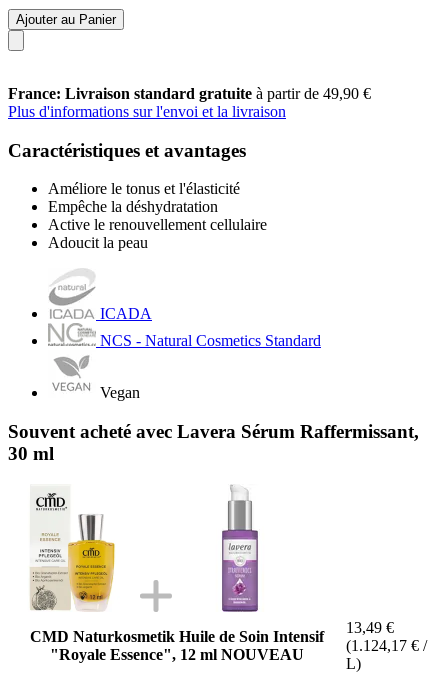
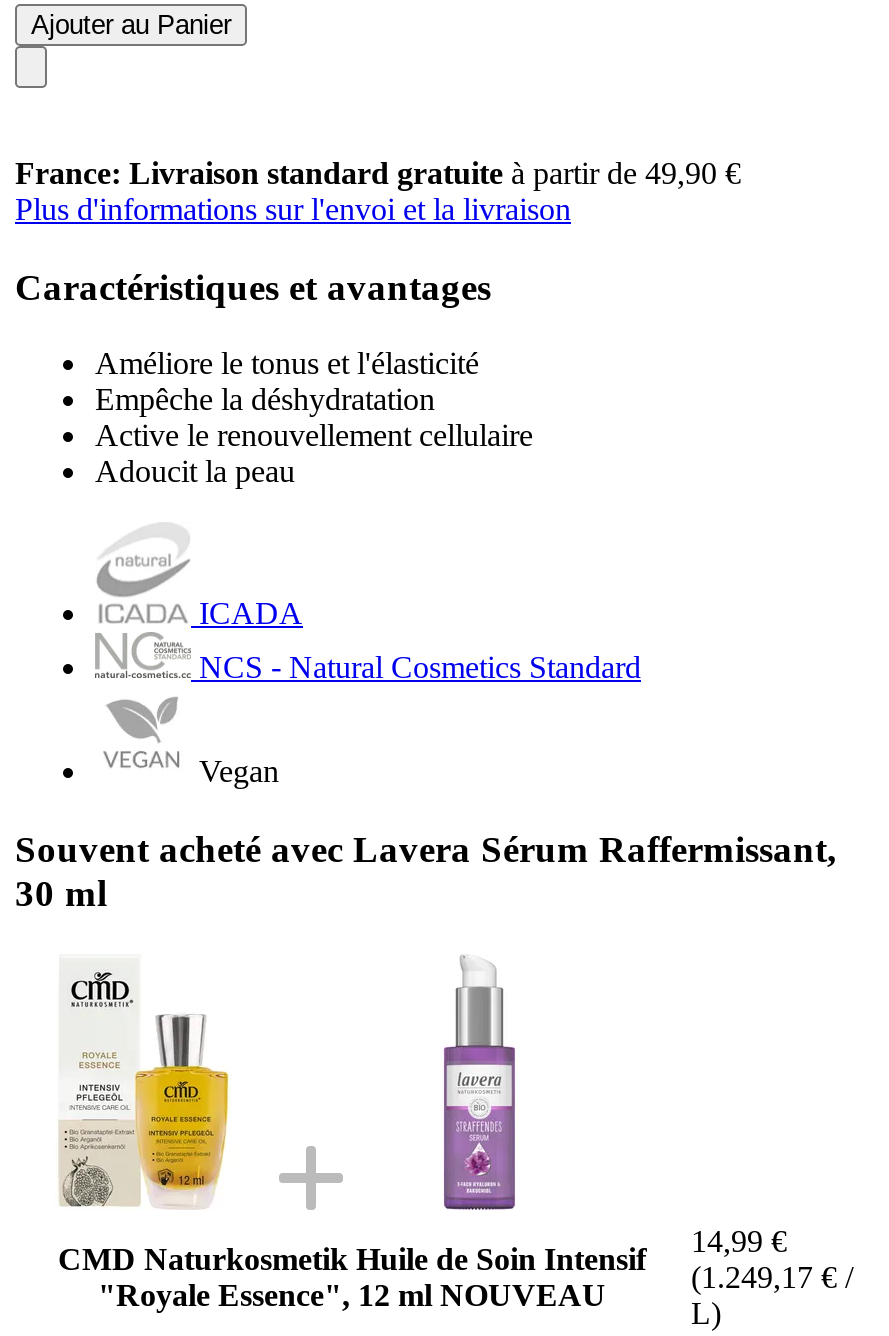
[346,619,394,636] 13,49 € -> [691,1223,787,1257] 14,99 €
[346,637,427,654] (1.124,17 € / -> [691,1259,853,1293] (1.249,17 € /

